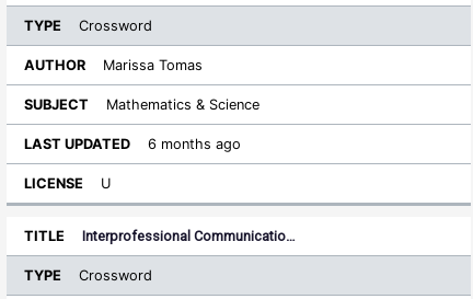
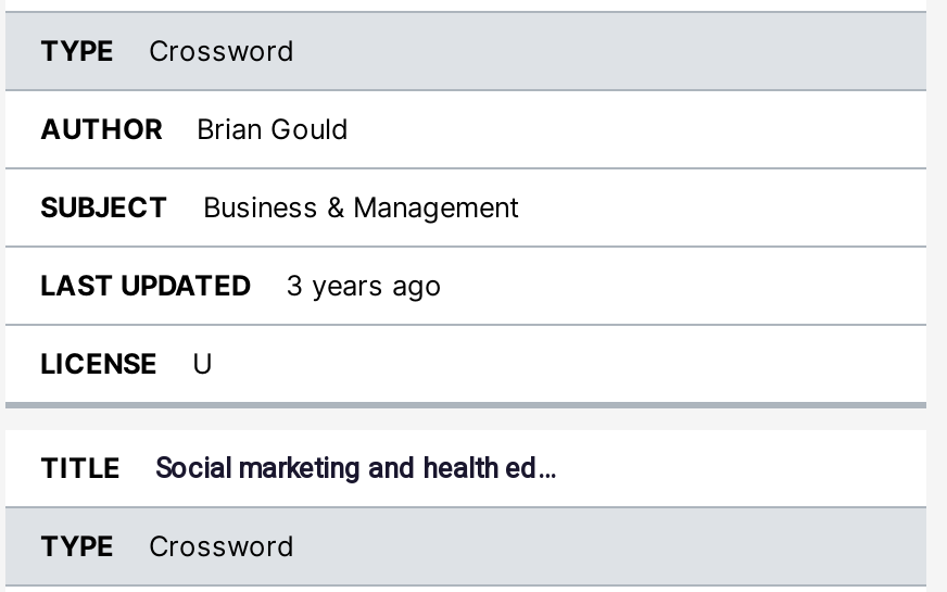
[103,57,203,73] Marissa Tomas -> [197,113,349,146] Brian Gould
[106,96,259,113] Mathematics & Science -> [203,191,520,224] Business & Management
[148,136,241,152] 6 months ago -> [286,269,442,302] 3 years ago
[82,228,296,244] Interprofessional Communicatio… -> [155,452,557,484] Social marketing and health ed…

